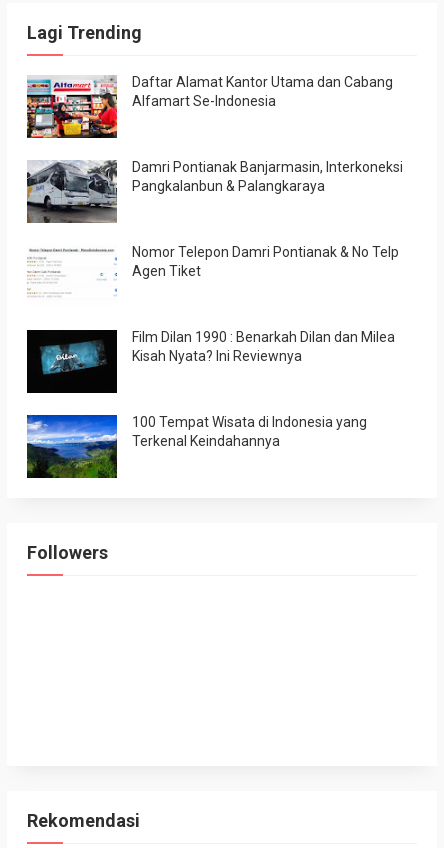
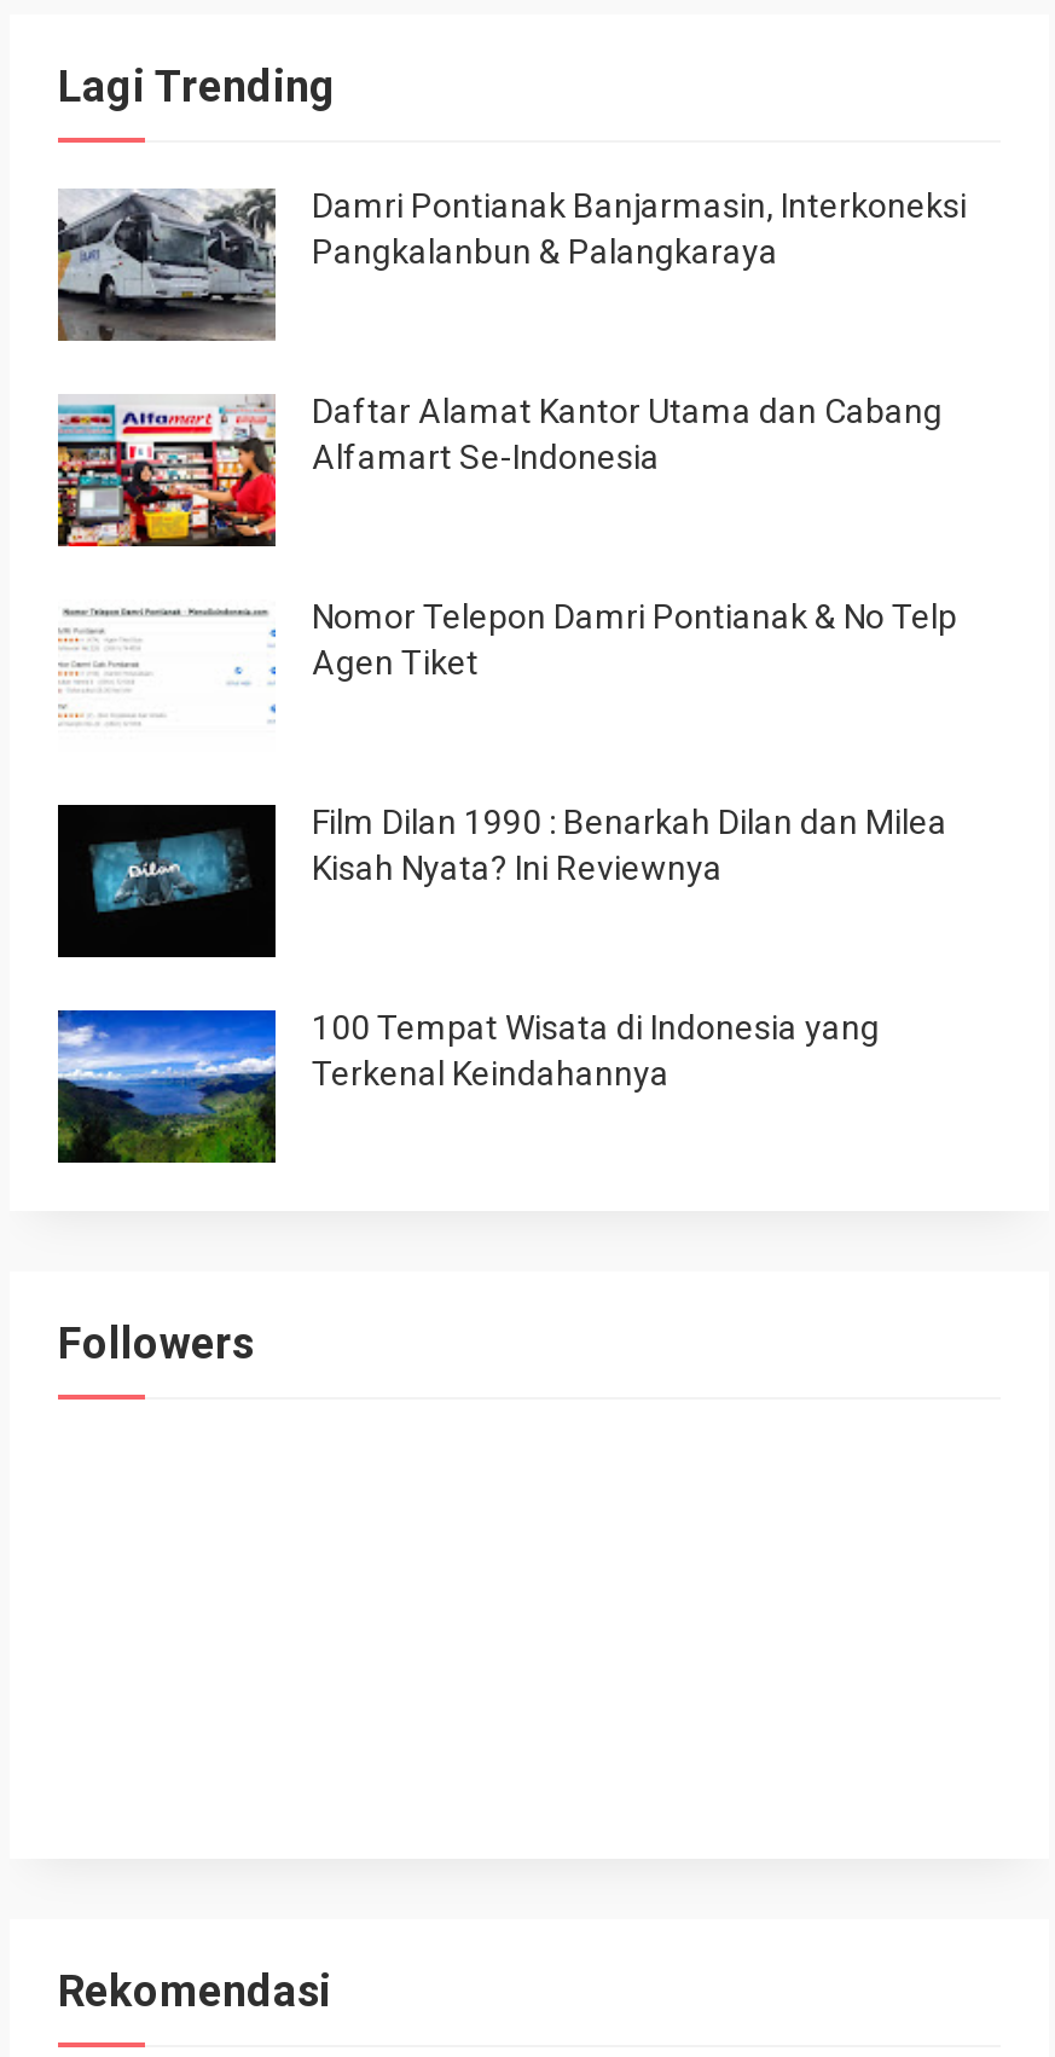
moved [25,74,393,140] -> [53,392,943,551]: [image] | Daftar Alamat Kantor Utama dan Cabang | Alfamart Se-Indonesia
moved [26,159,403,224] -> [56,187,967,343]: [image] | Damri Pontianak Banjarmasin, Interkoneksi | Pangkalanbun & Palangkaraya

